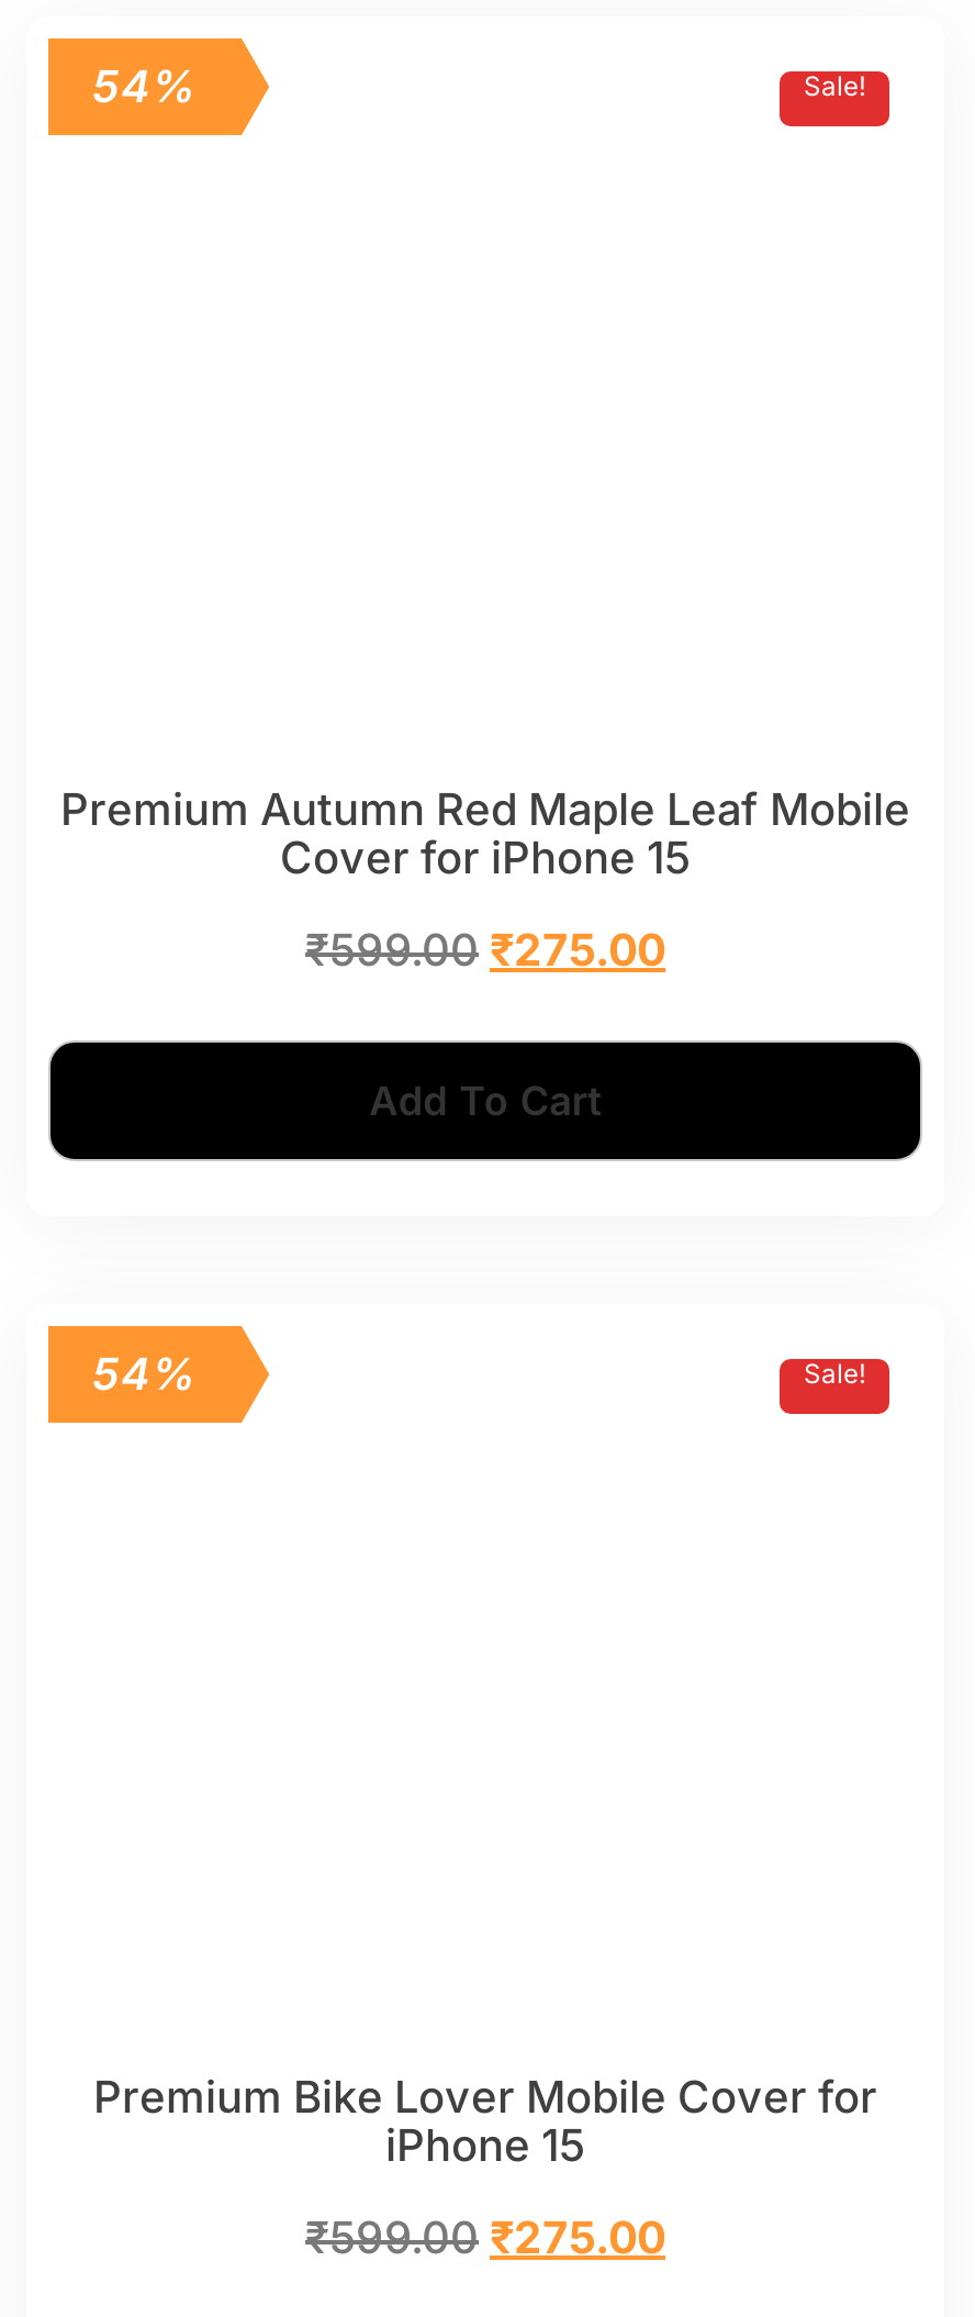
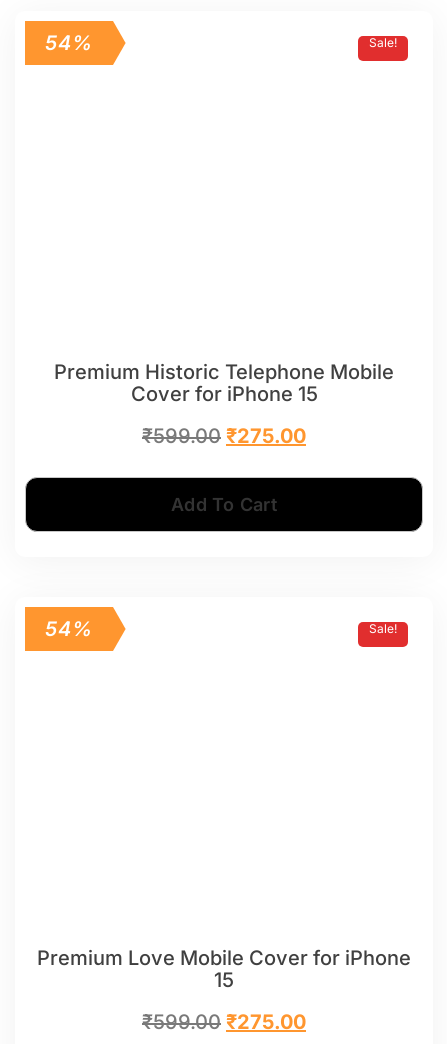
[60,783,910,836] Premium Autumn Red Maple Leaf Mobile -> [54,360,394,384] Premium Historic Telephone Mobile
[93,2071,877,2172] Premium Bike Lover Mobile Cover for | iPhone 15 -> [37,946,411,992] Premium Love Mobile Cover for iPhone | 15

